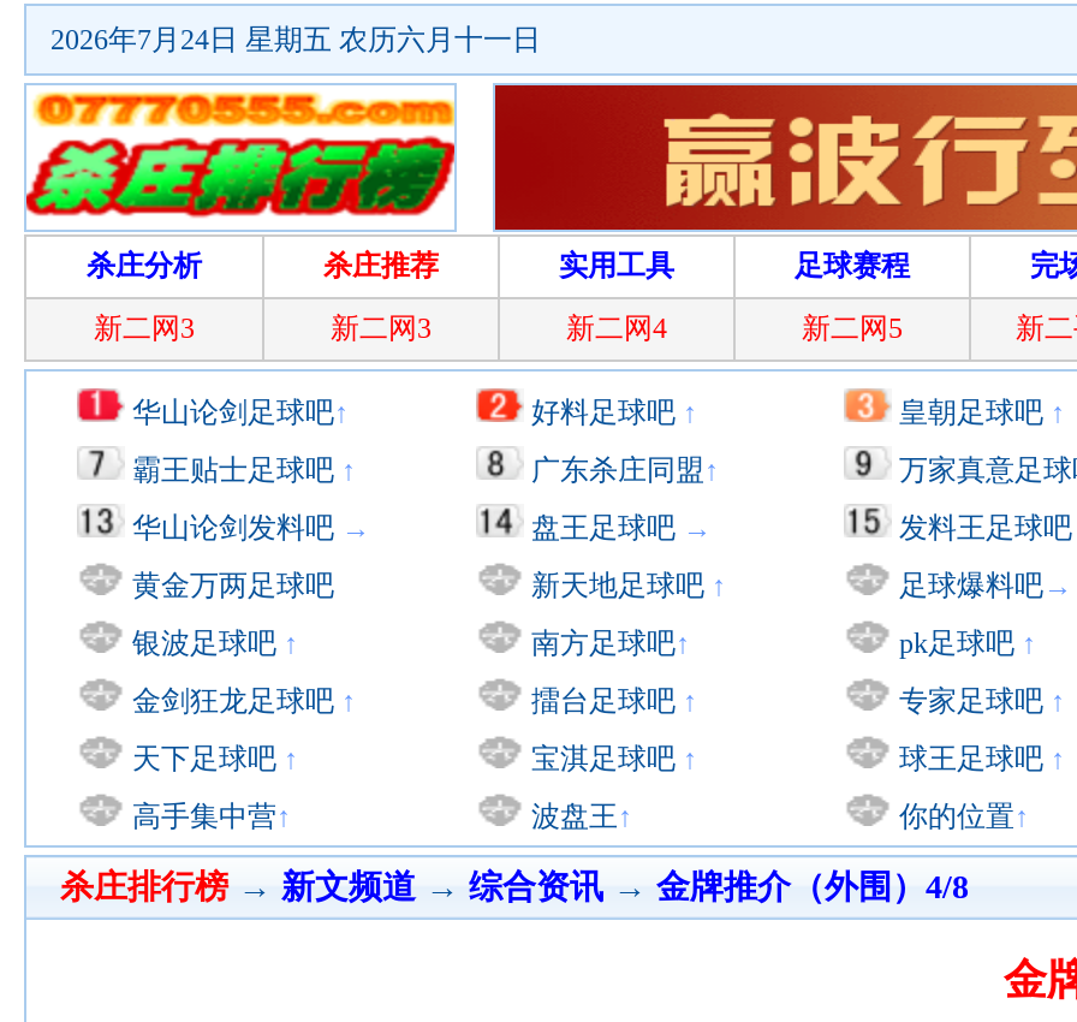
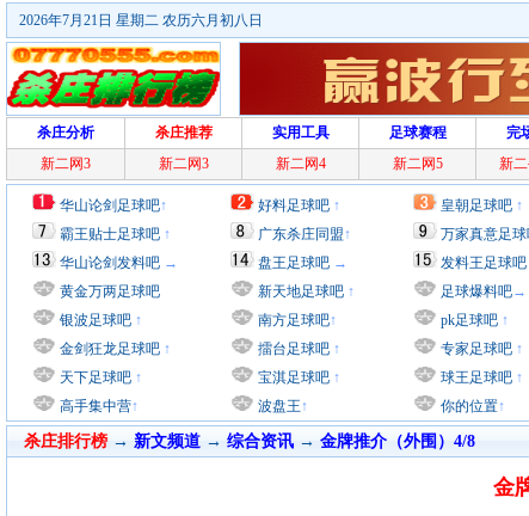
[50,23,541,57] 2026年7月24日 星期五 农历六月十一日 -> [19,12,263,29] 2026年7月21日 星期二 农历六月初八日

